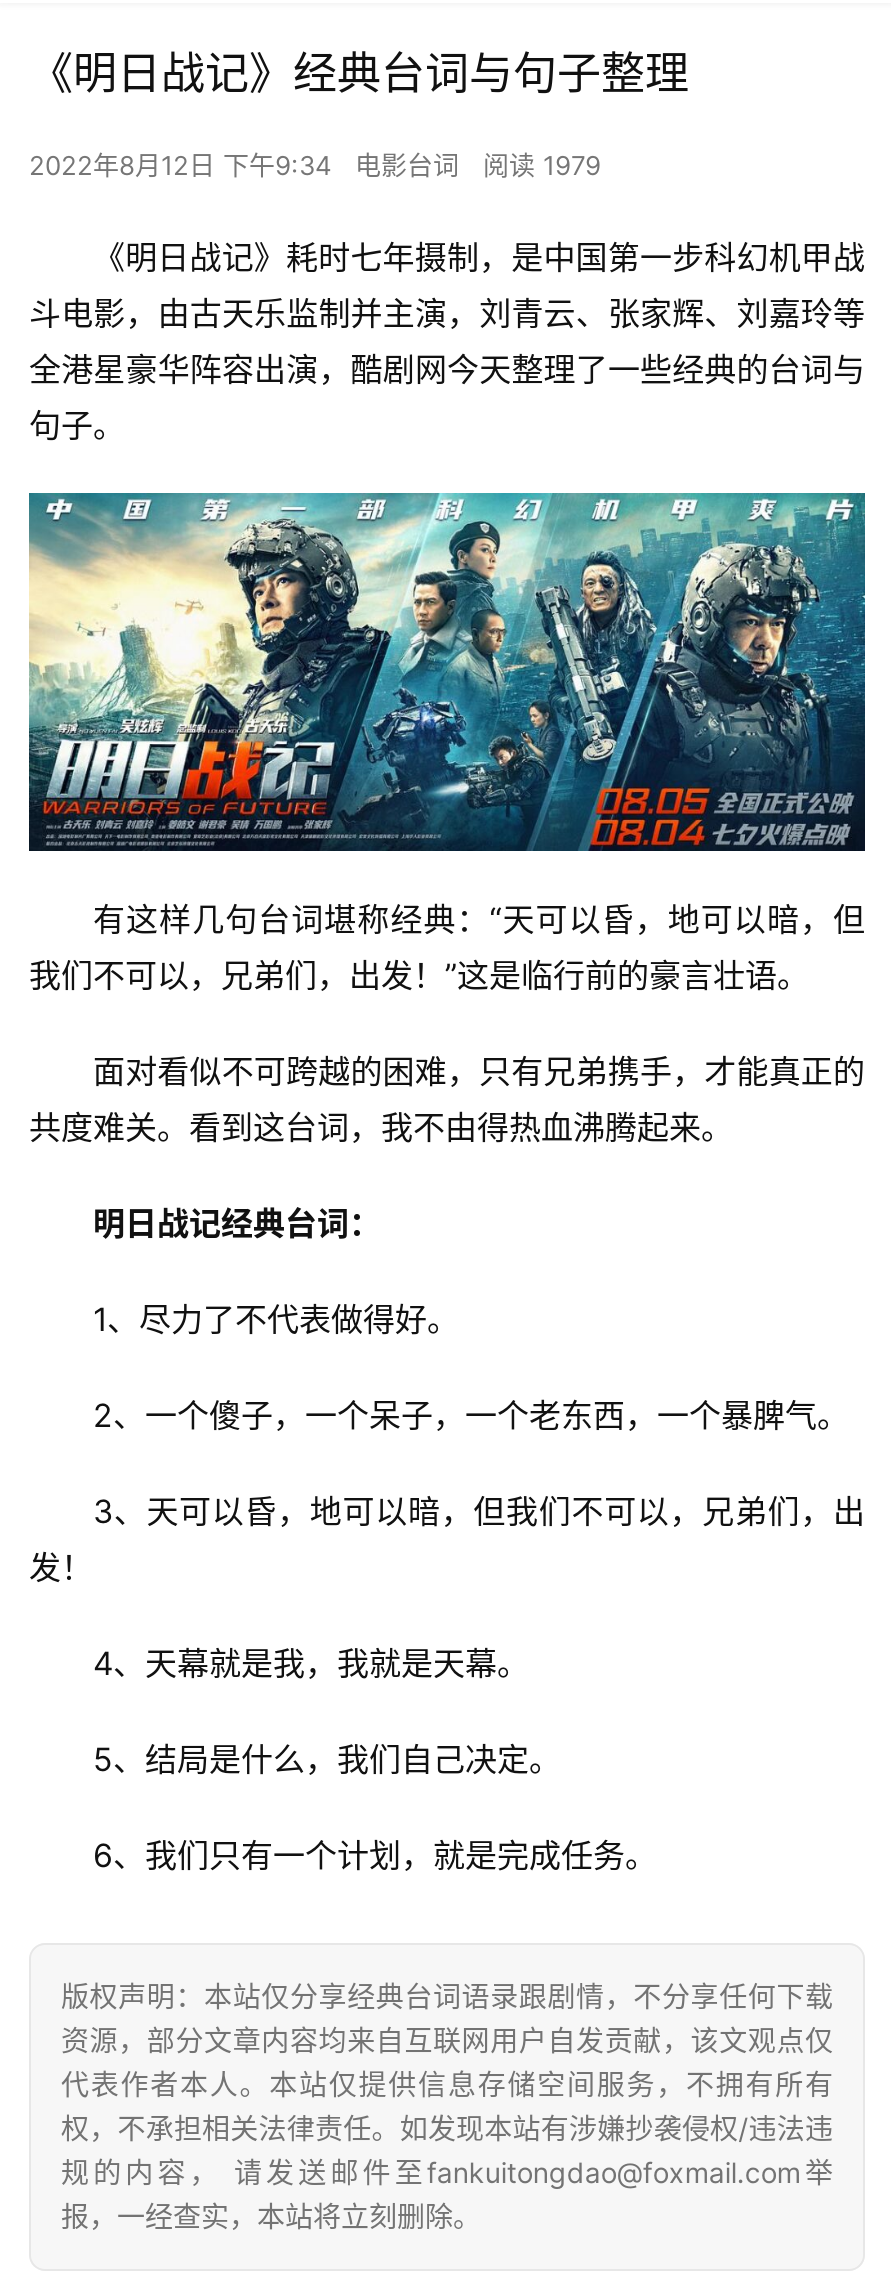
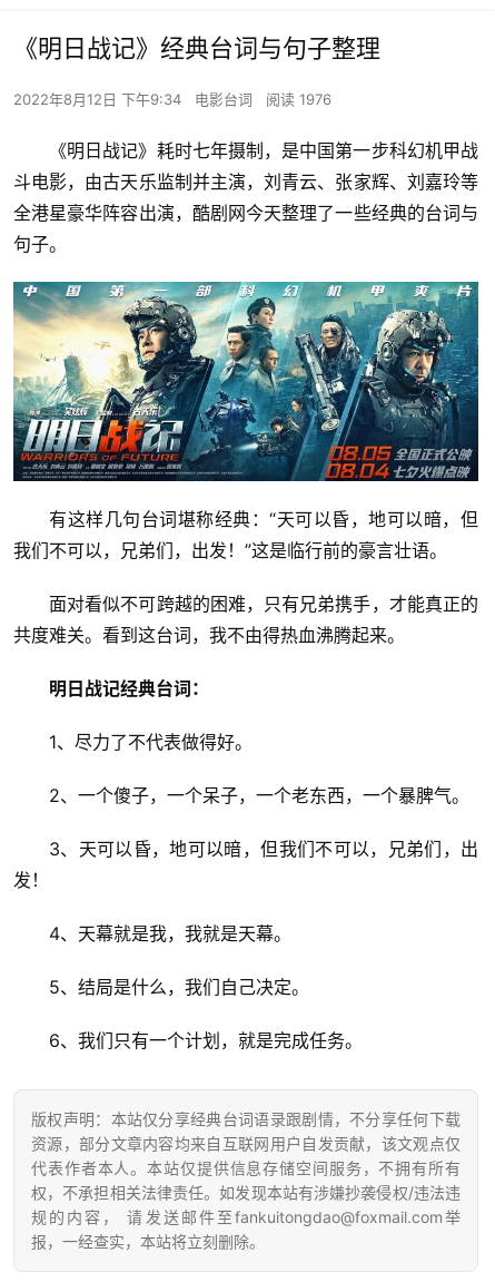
[29,149,601,181] 2022年8月12日 下午9:34 电影台词 阅读 1979 -> [13,90,331,108] 2022年8月12日 下午9:34 电影台词 阅读 1976

